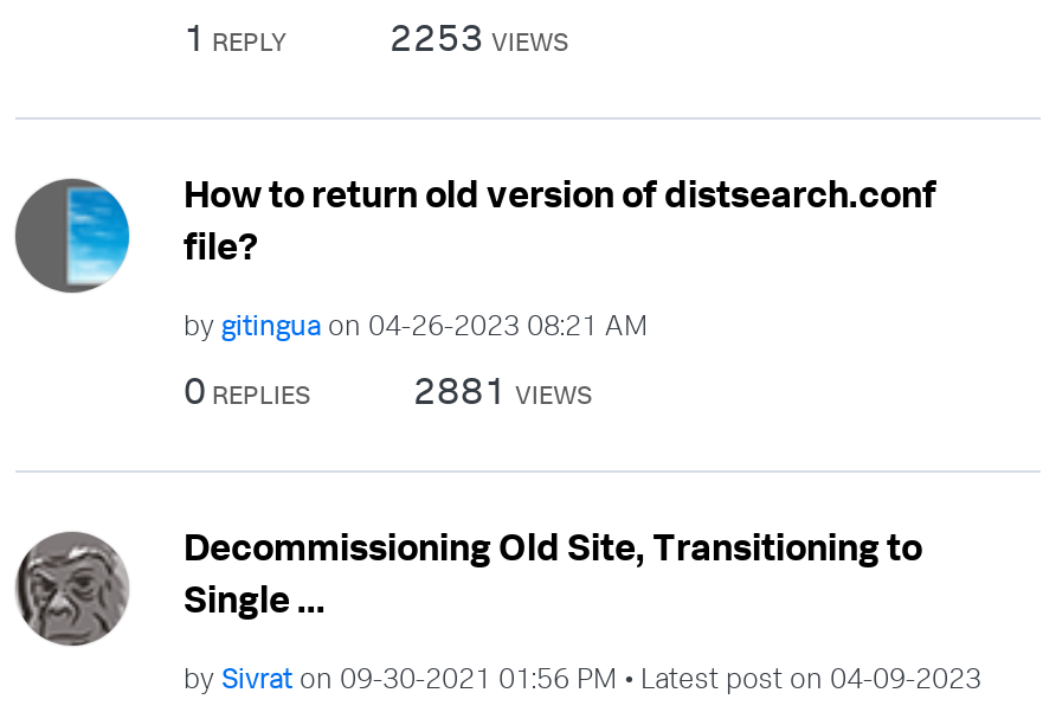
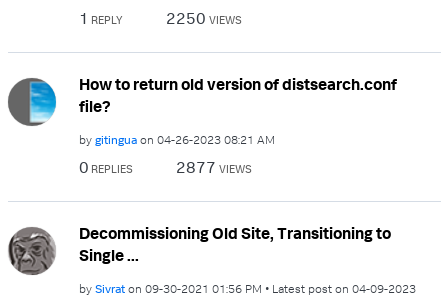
[389,12,569,59] 2253 VIEWS -> [166,7,242,27] 2250 VIEWS
[413,366,593,413] 2881 VIEWS -> [176,157,252,177] 2877 VIEWS

